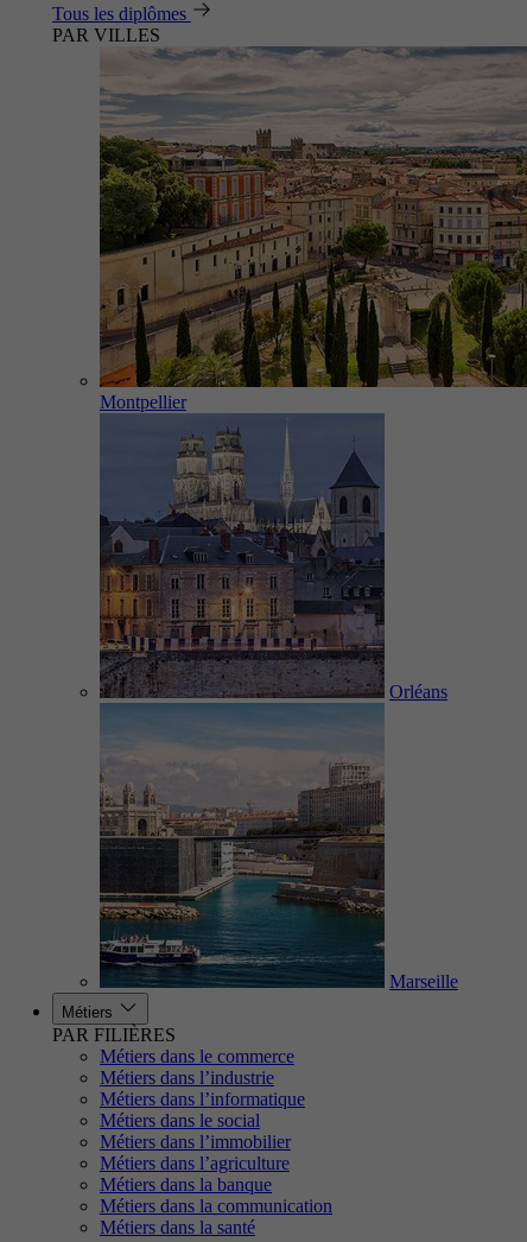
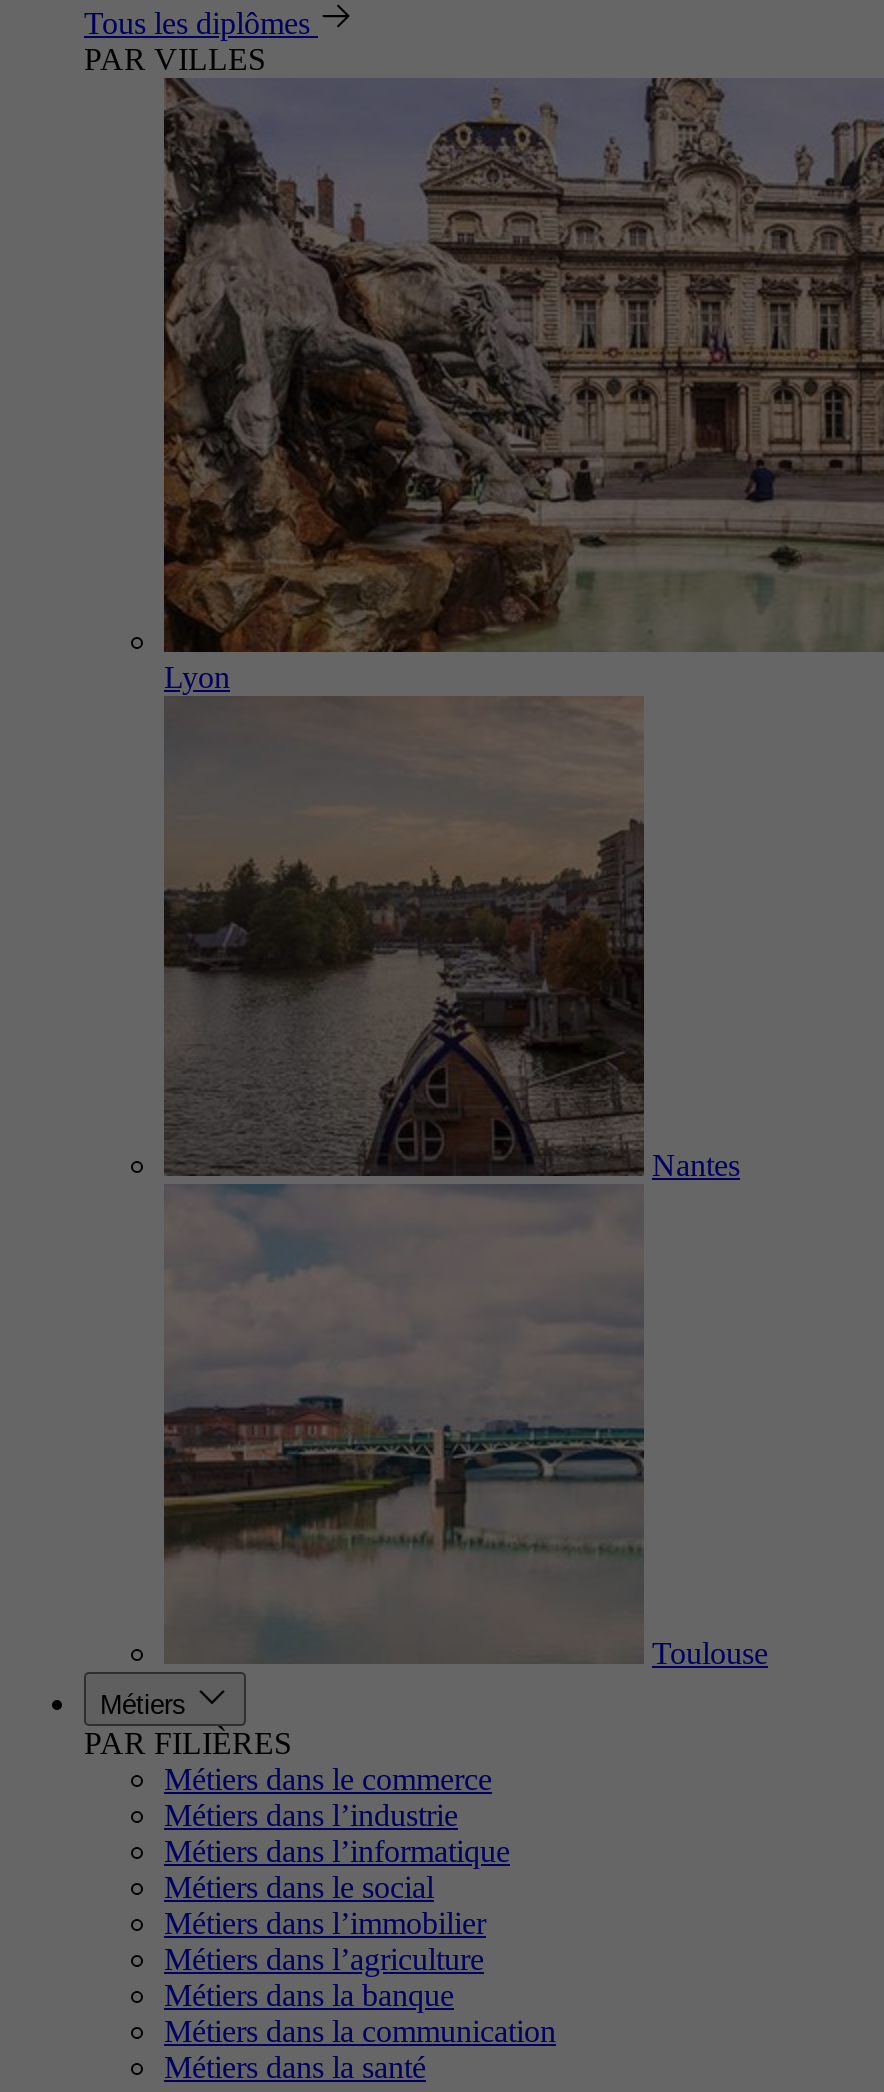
[99,46,523,412] [image] | Montpellier -> [162,78,878,694] [image] | Lyon
[99,412,447,989] [image] | Orléans -> [162,696,740,1664] [image] | Nantes
[389,971,458,991] Marseille -> [652,1636,768,1670] Toulouse

